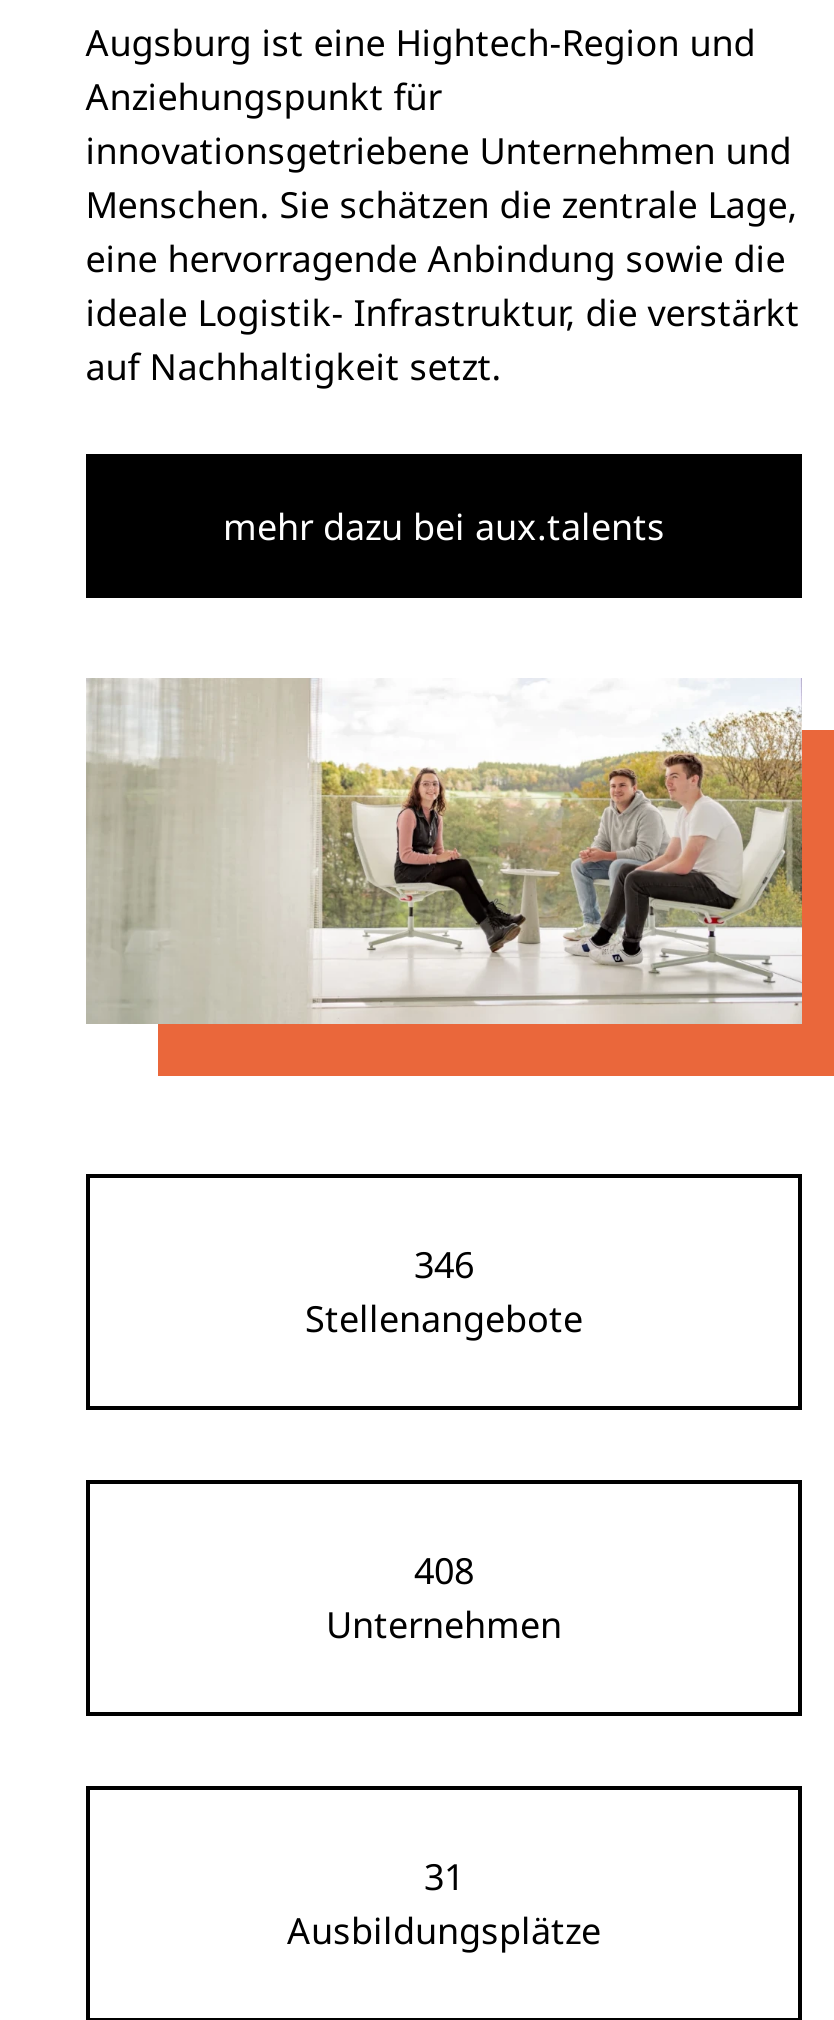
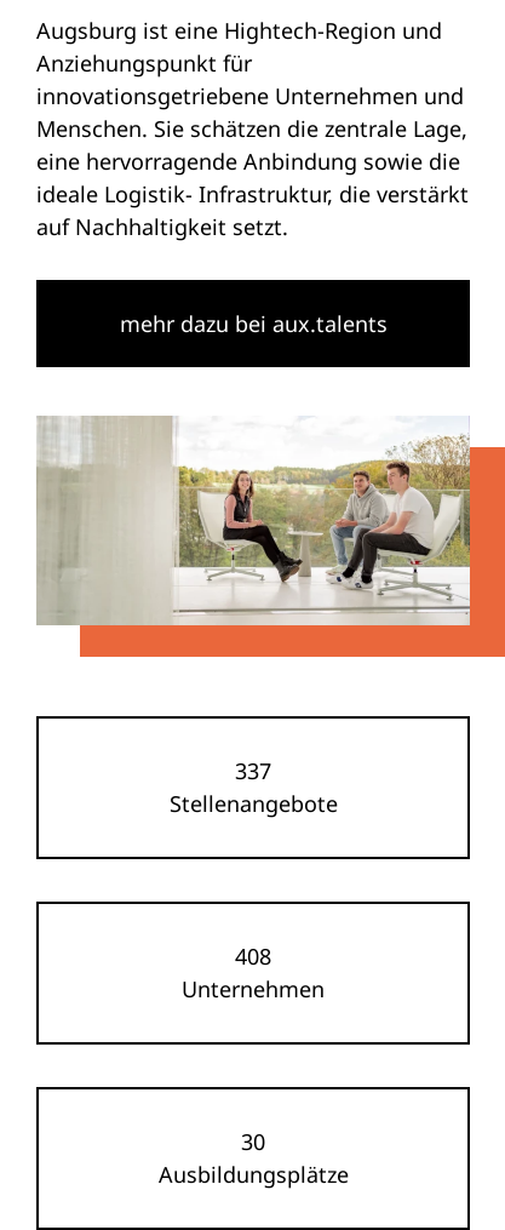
[414,1239,474,1287] 346 -> [235,756,271,785] 337
[424,1851,464,1899] 31 -> [241,1126,265,1155] 30

